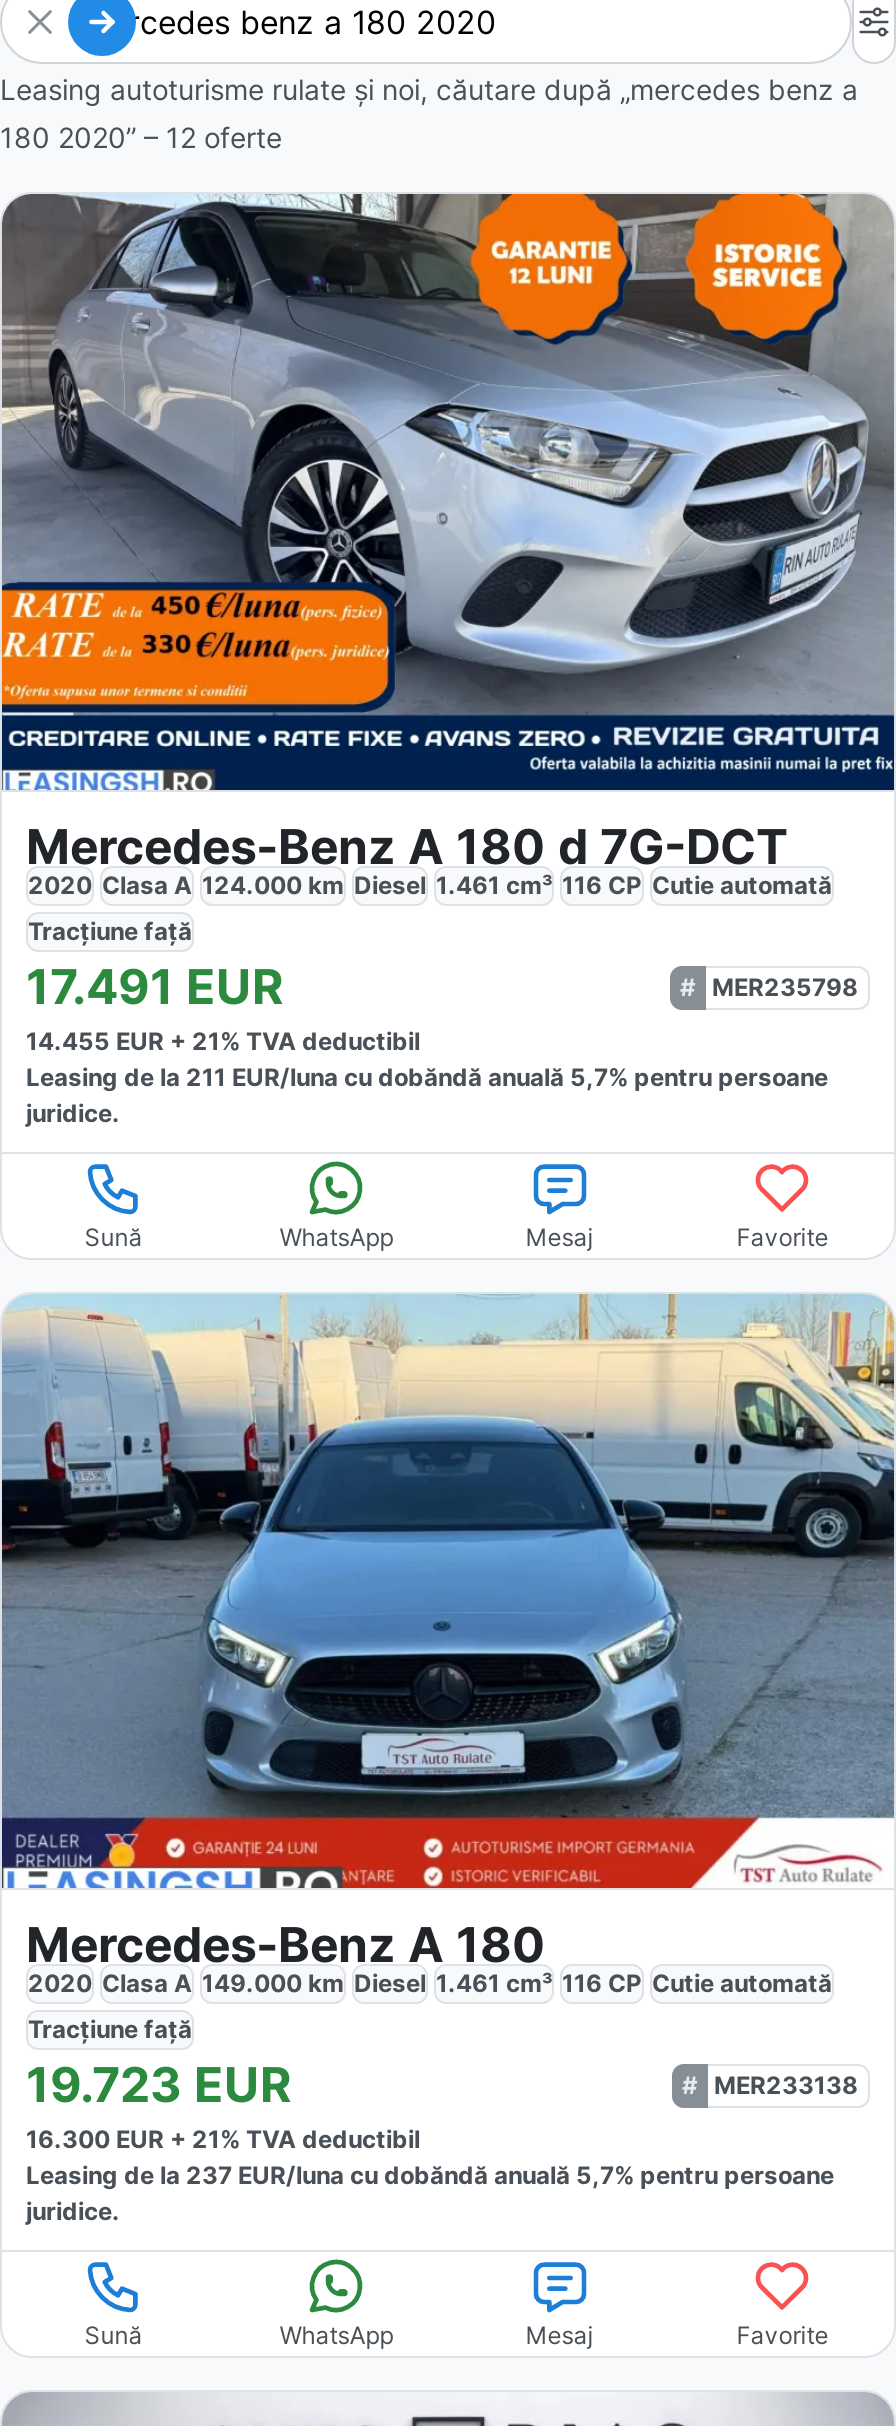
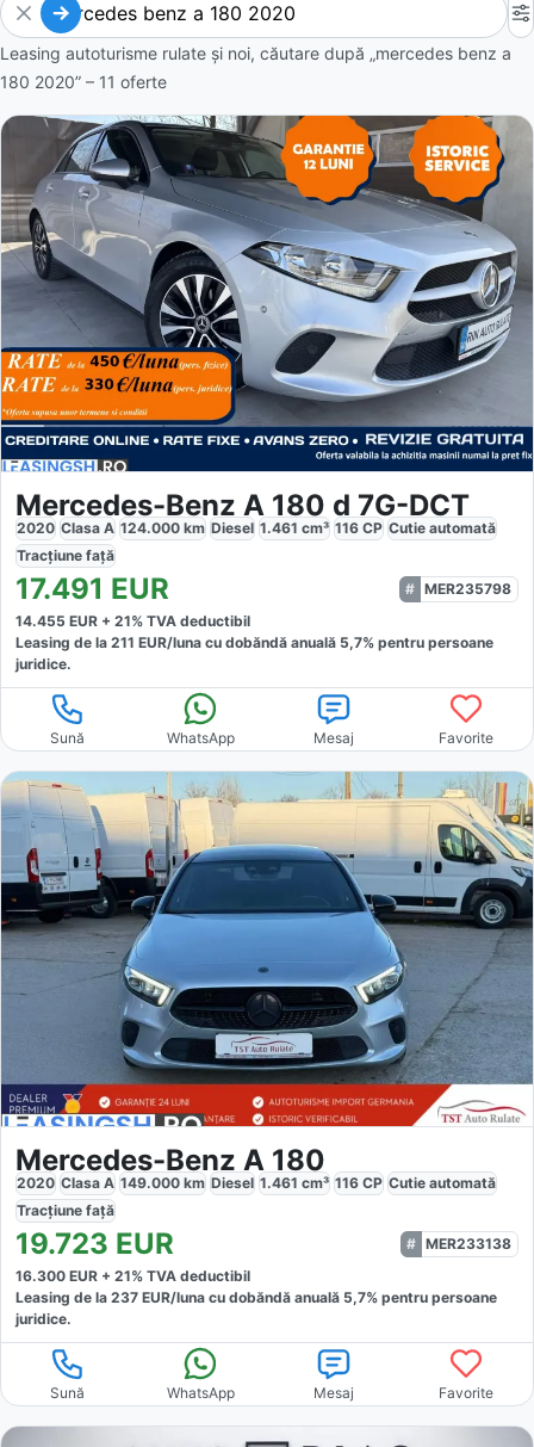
[0,120,282,154] 180 2020” – 12 oferte -> [0,72,167,92] 180 2020” – 11 oferte

